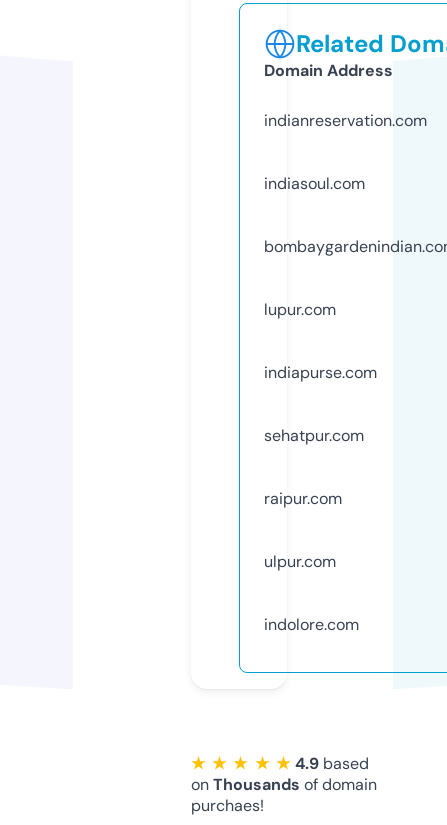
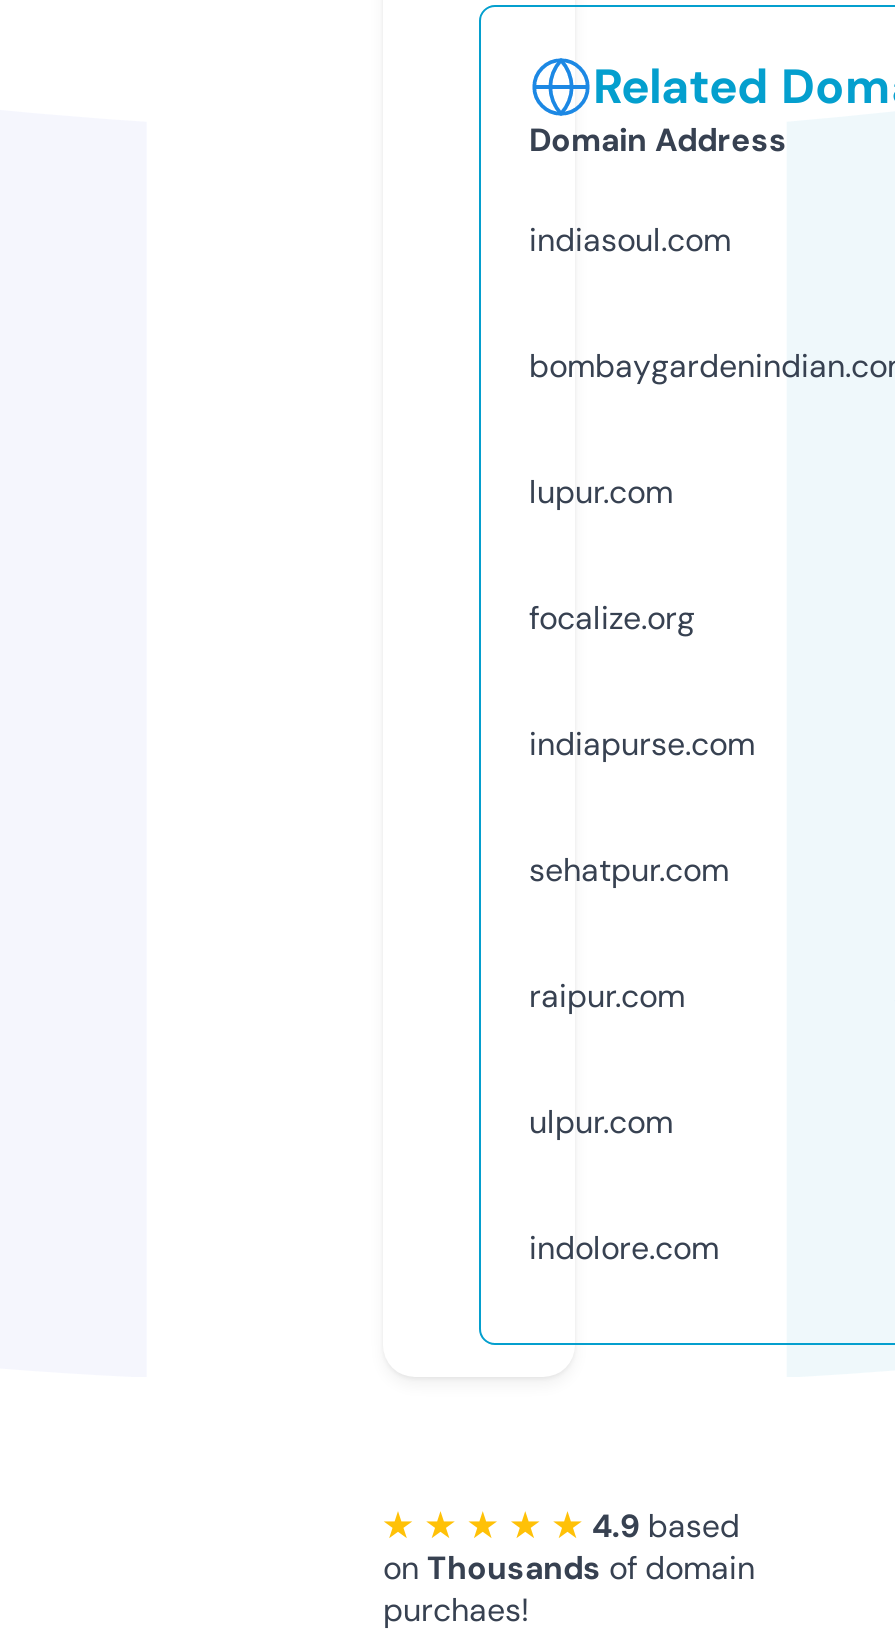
[264,110,427,131] indianreservation.com -> none
moved [264,173,365,320] -> [529,219,731,513]: indiasoul.com | lupur.com
none -> [529,597,695,639] focalize.org

